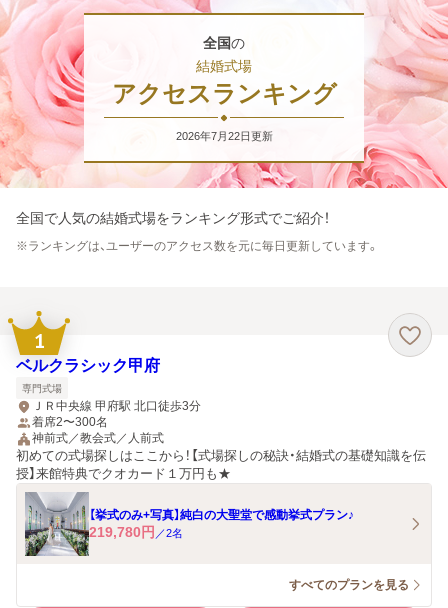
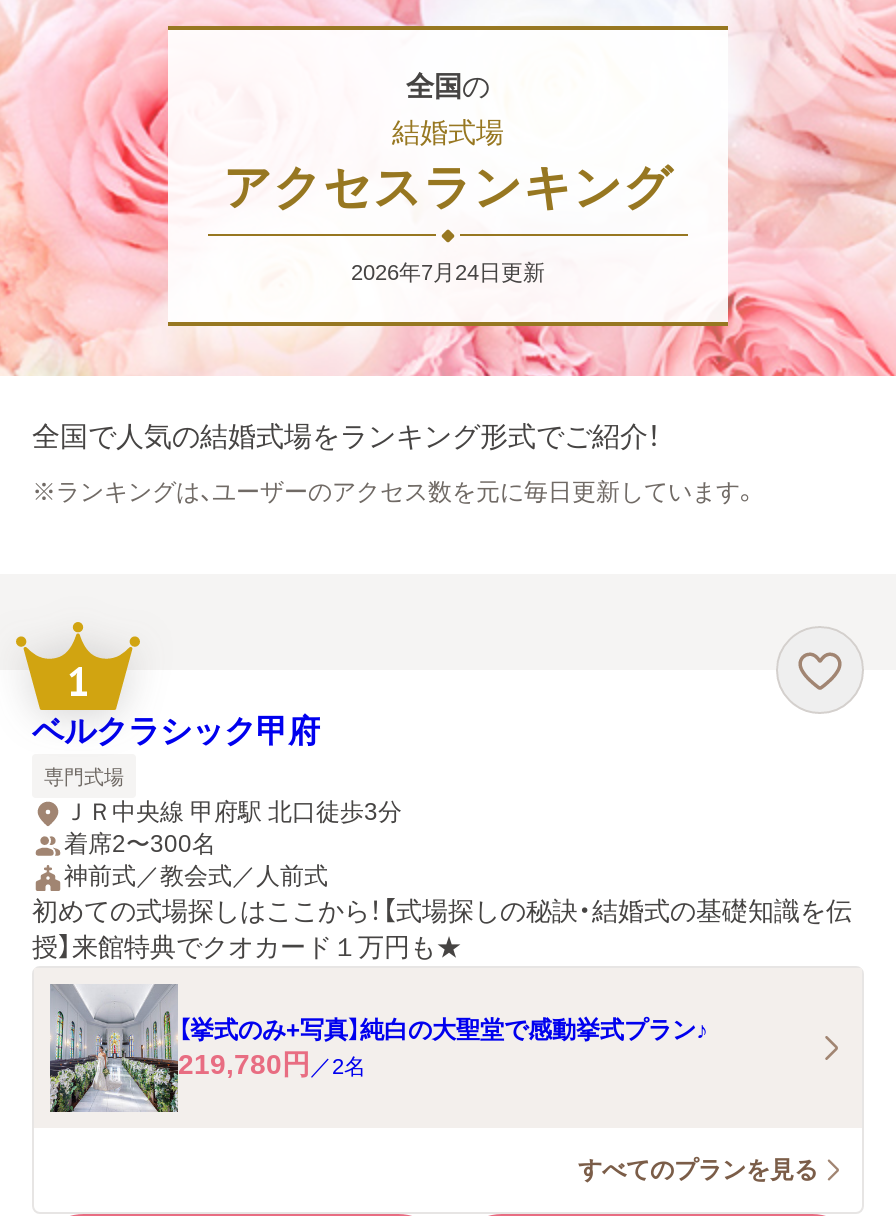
[175,129,272,141] 2026年7月22日更新 -> [351,259,545,283] 2026年7月24日更新

